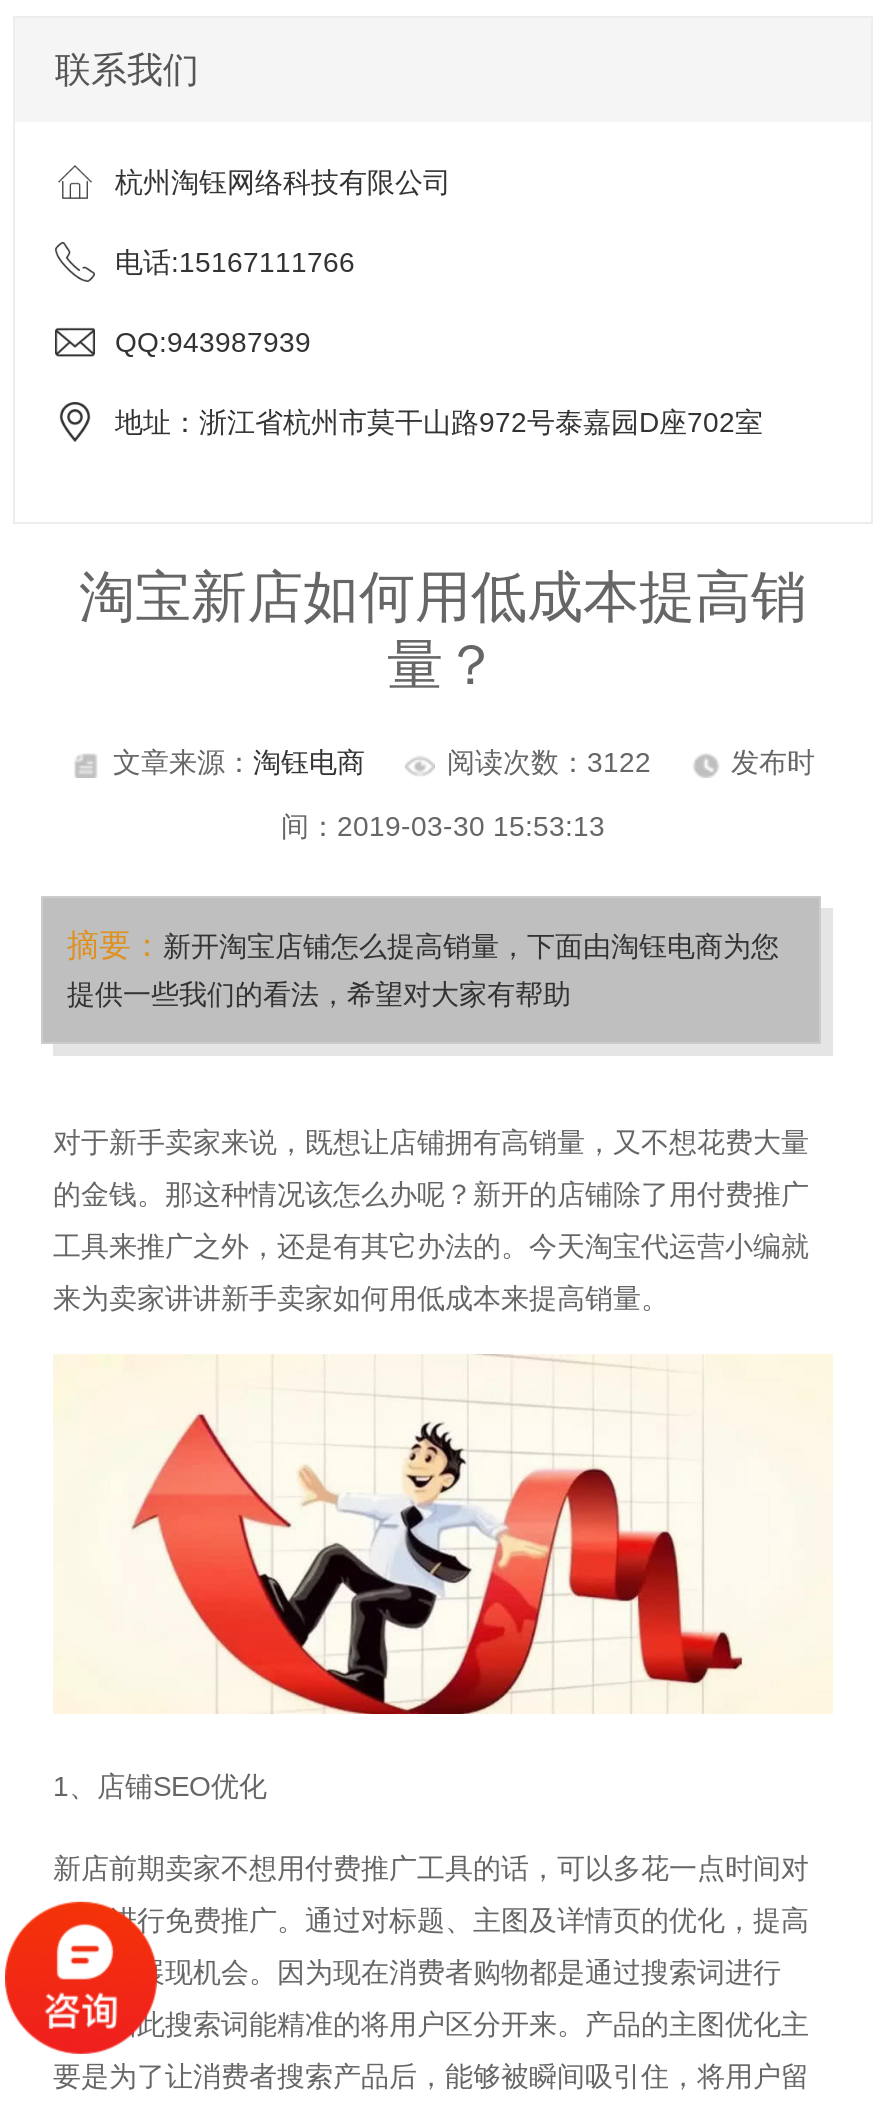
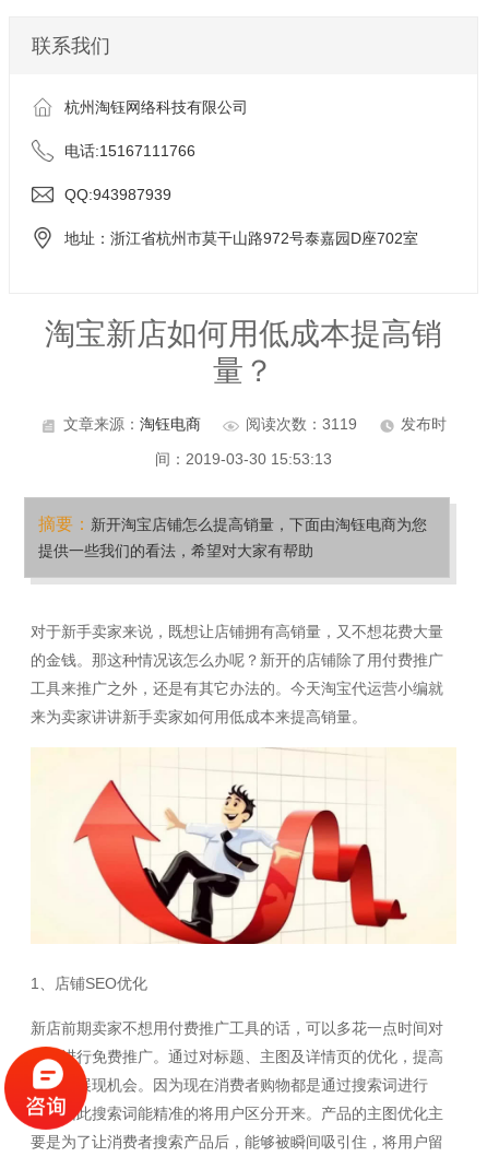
[447,746,651,778] 阅读次数：3122 -> [246,415,357,433] 阅读次数：3119

